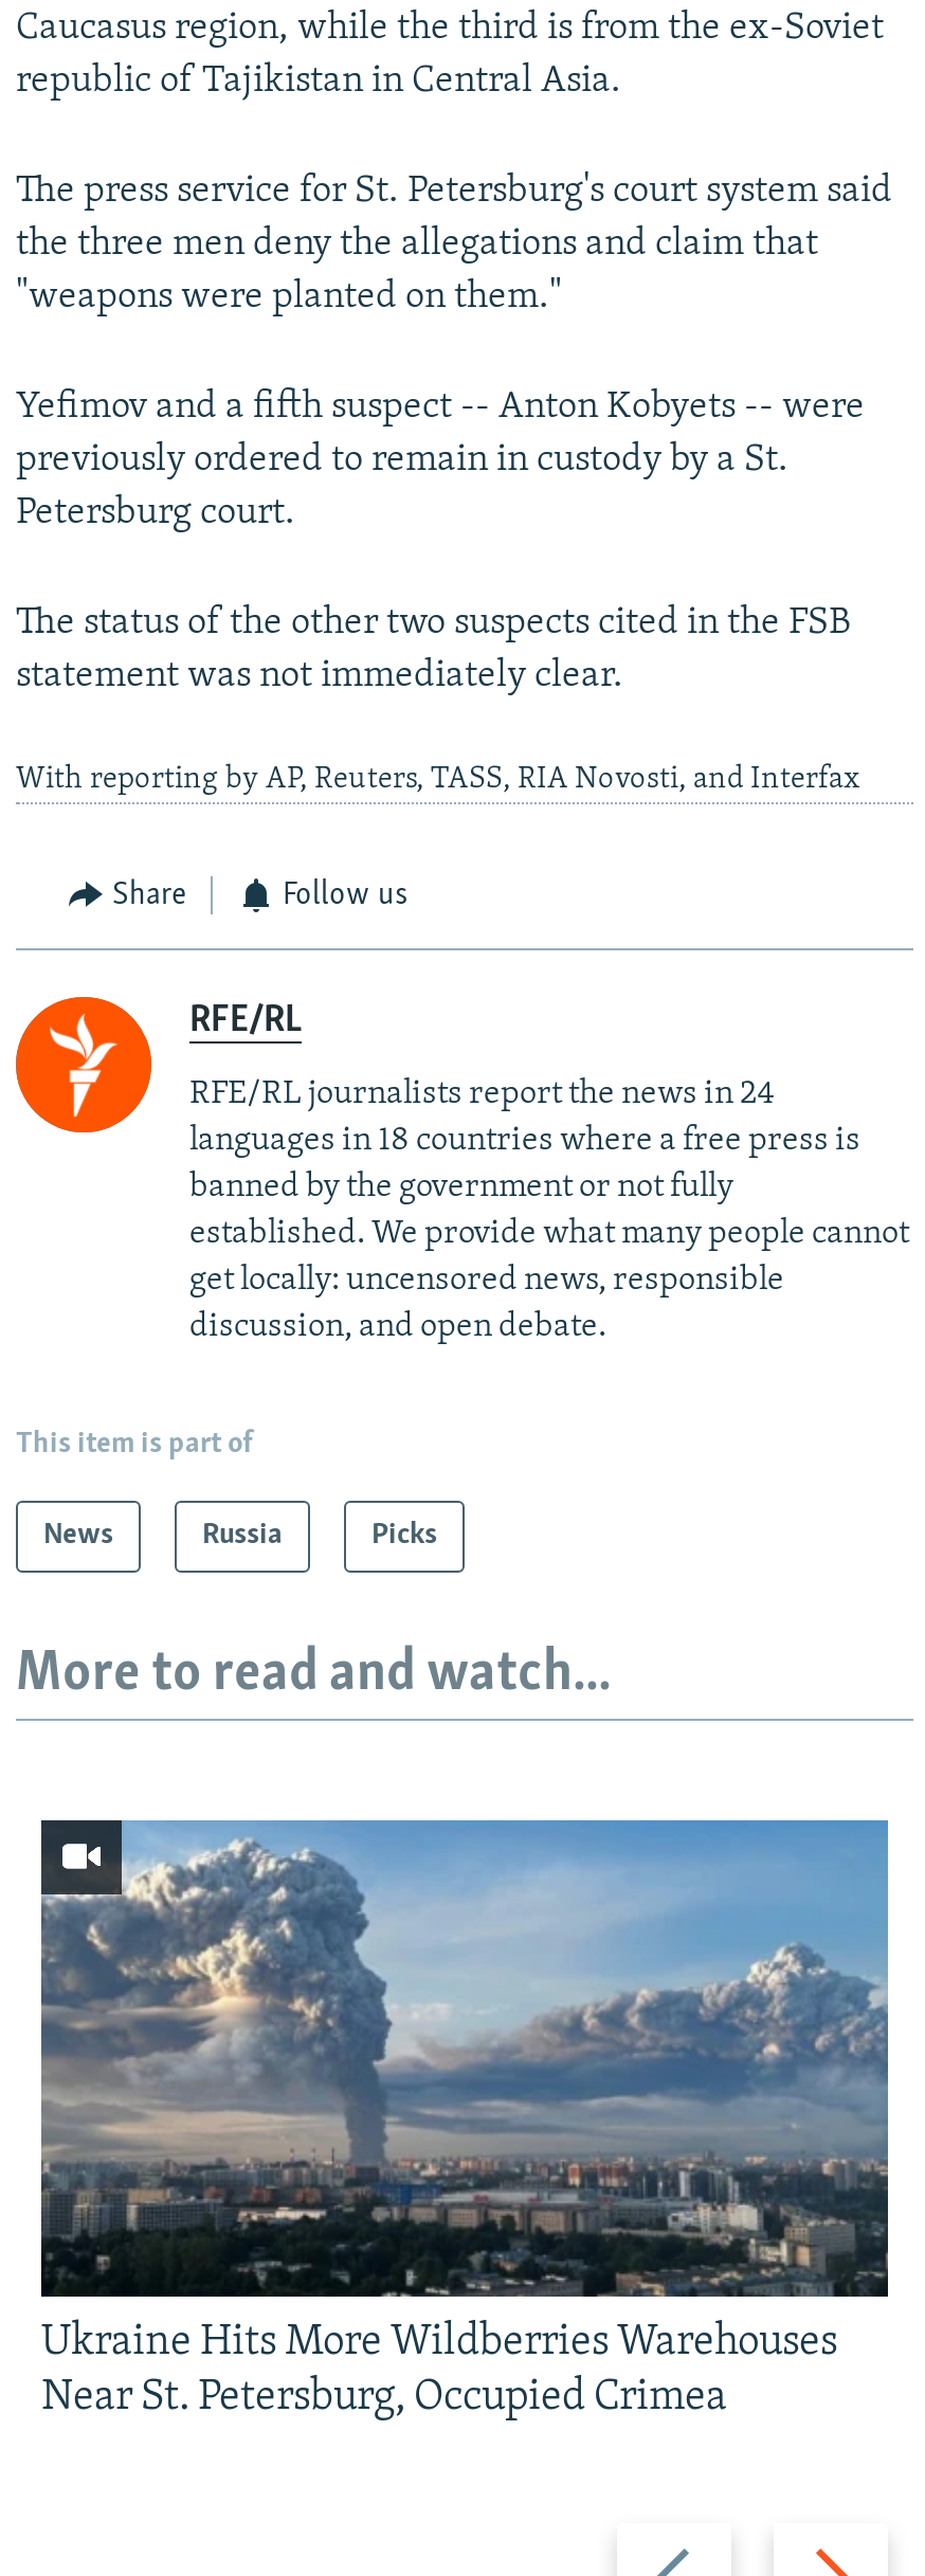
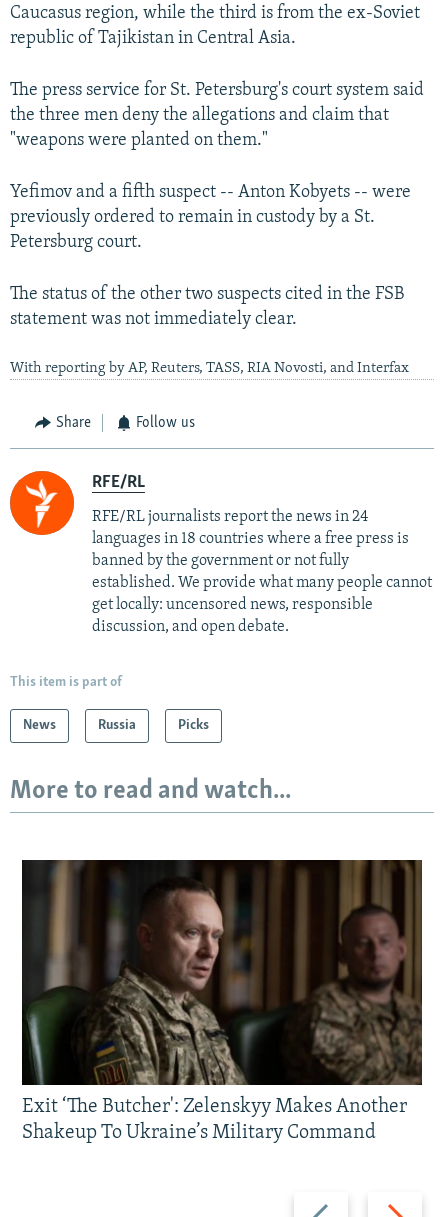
[39,1818,890,2420] [image] | Ukraine Hits More Wildberries Warehouses | Near St. Petersburg, Occupied Crimea -> [21,859,423,1143] [image] | Exit ‘The Butcher': Zelenskyy Makes Another | Shakeup To Ukraine’s Military Command

